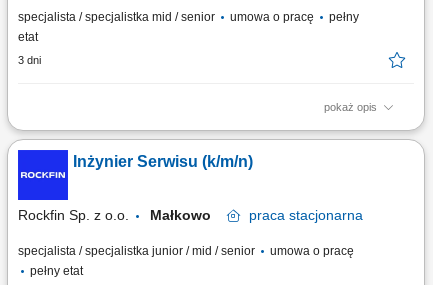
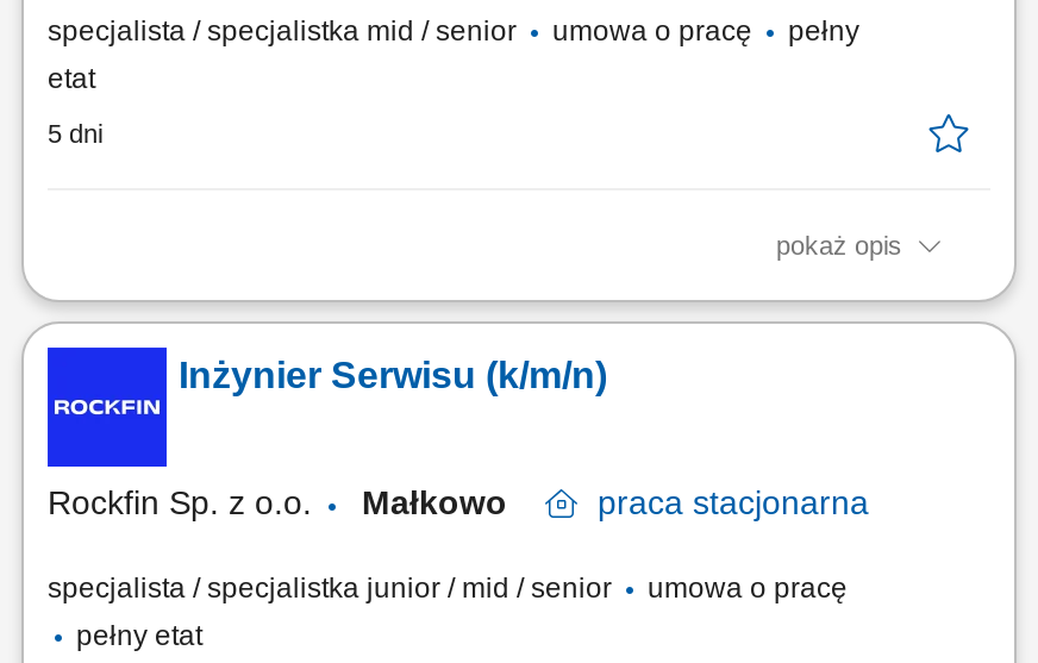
[18,54,41,66] 3 dni -> [48,119,102,148] 5 dni

